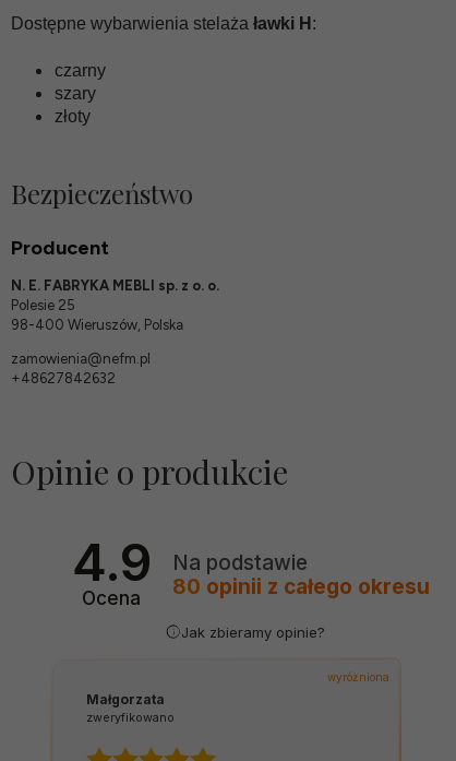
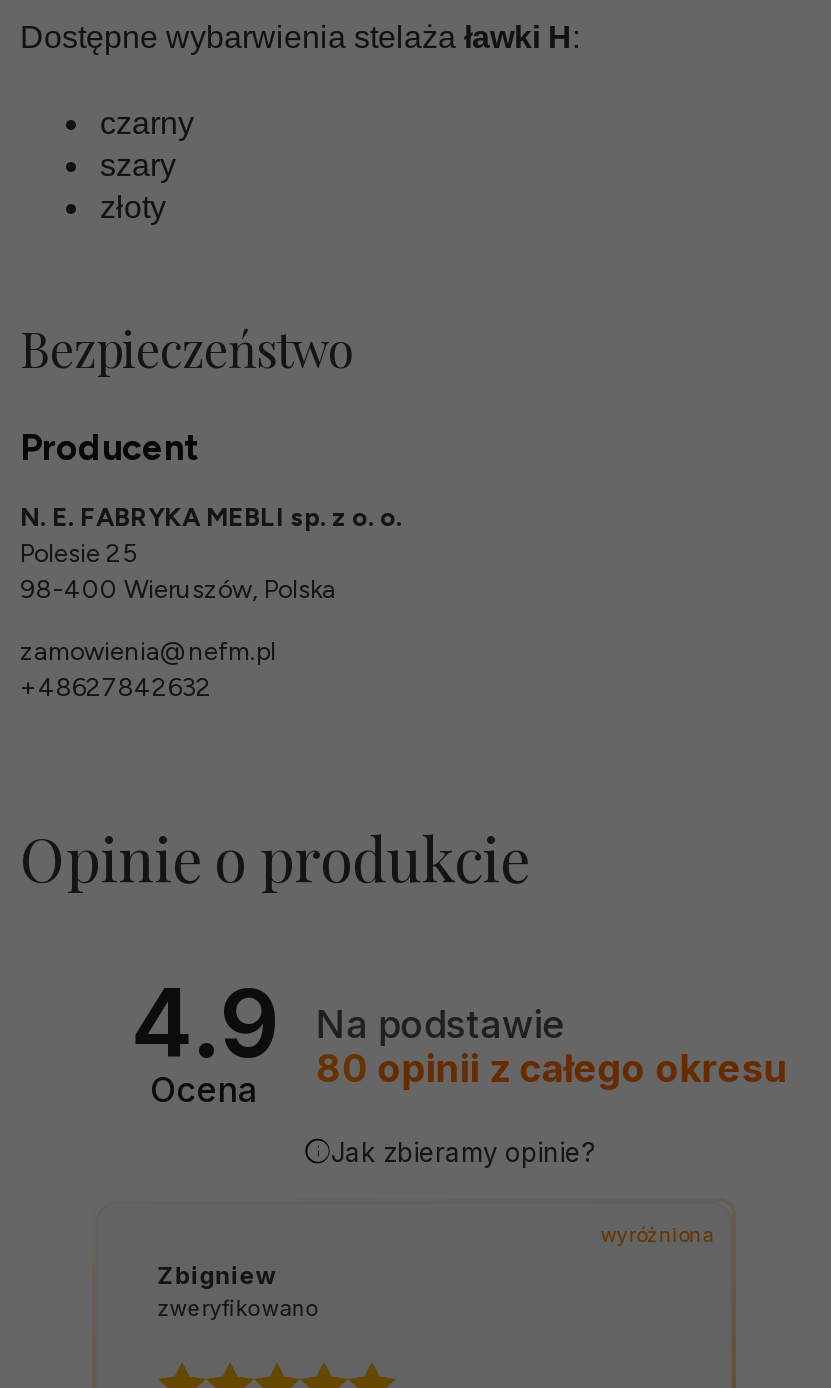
[86,691,164,707] Małgorzata -> [157,1259,275,1289] Zbigniew

